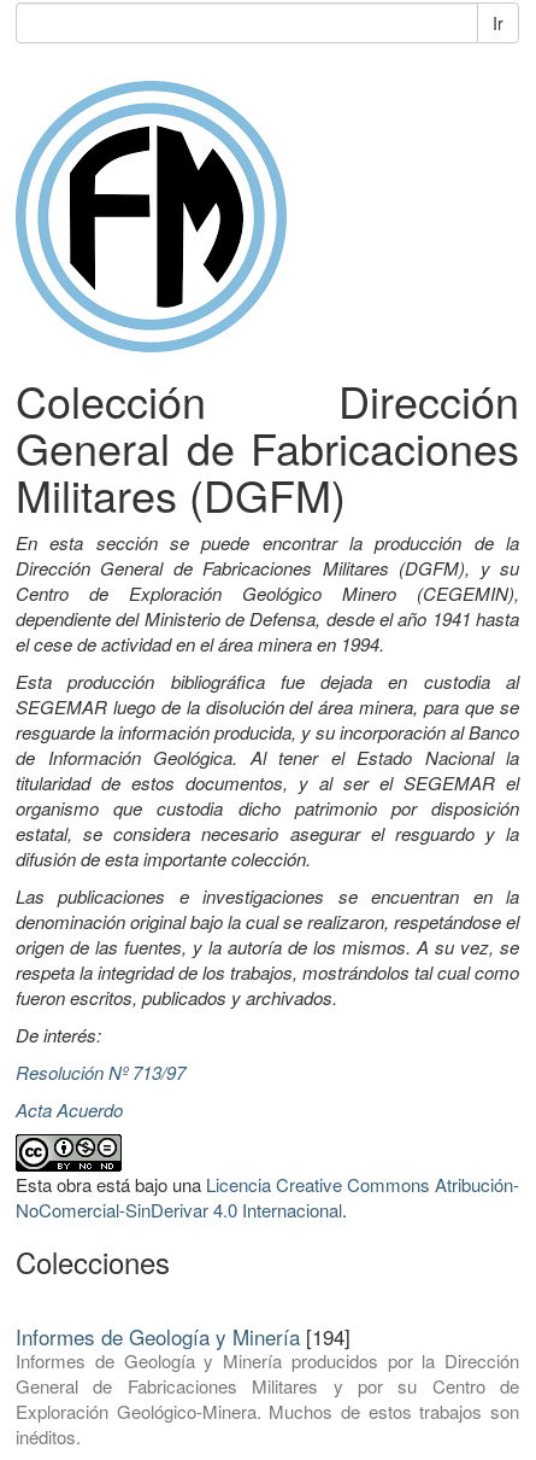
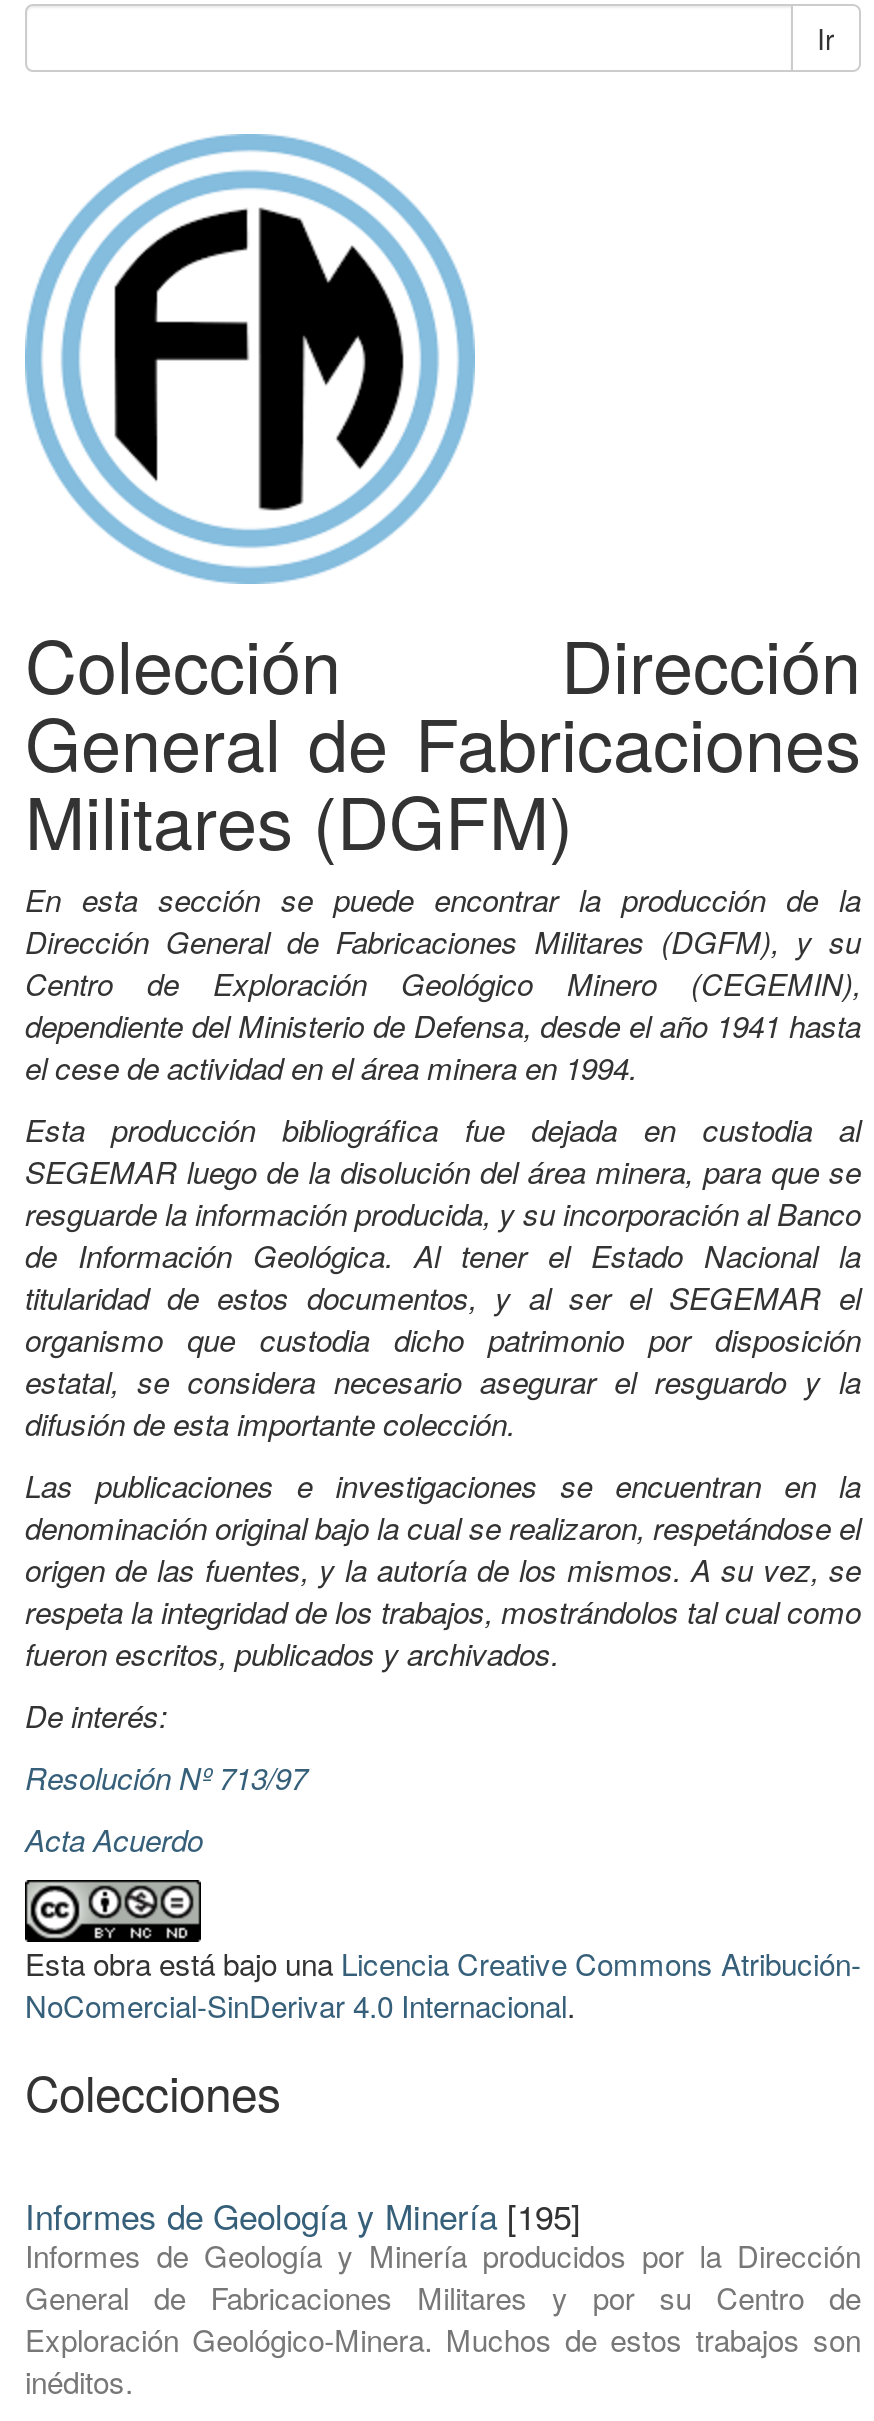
[16,1321,351,1351] Informes de Geología y Minería [194] -> [25,2190,581,2240] Informes de Geología y Minería [195]

